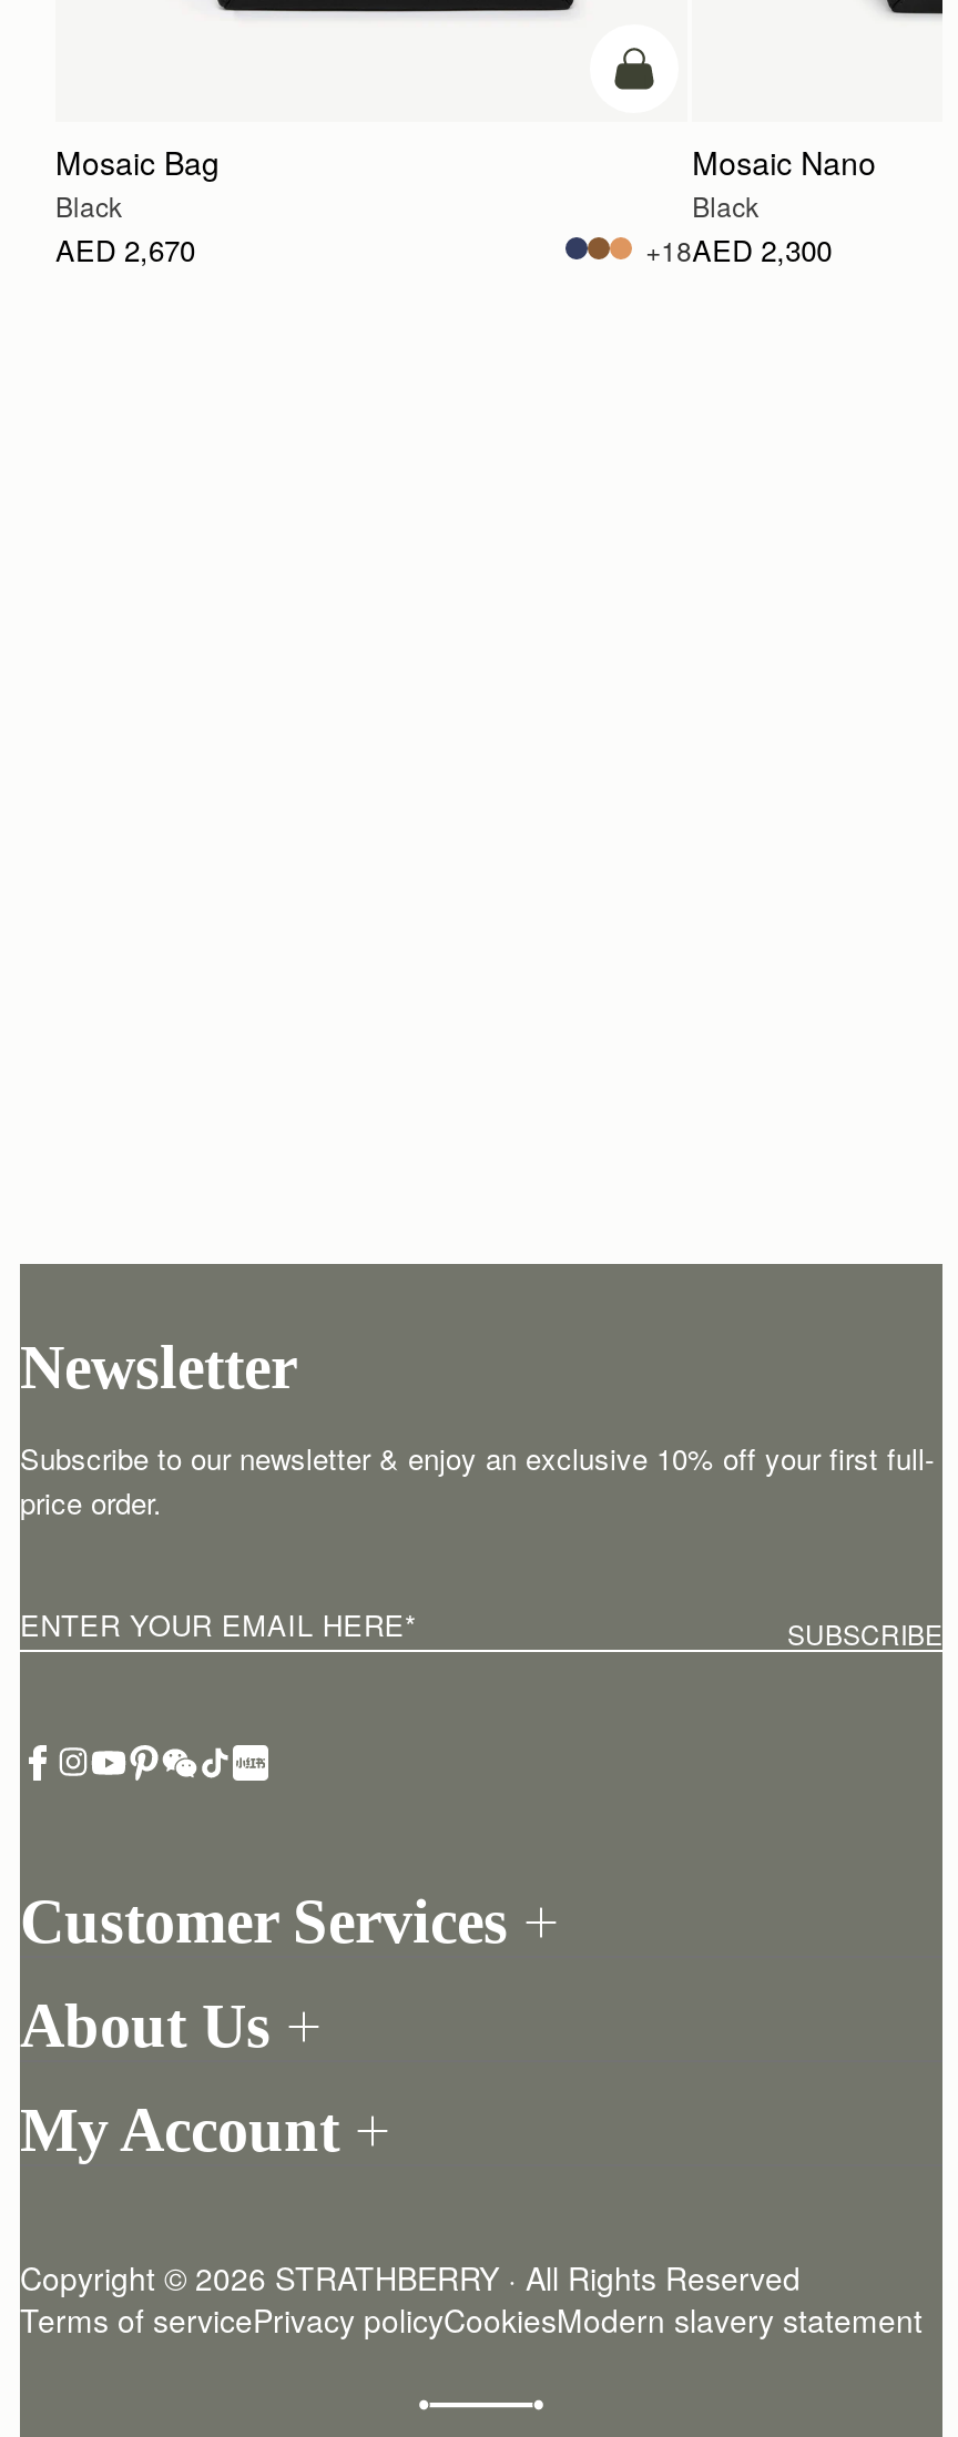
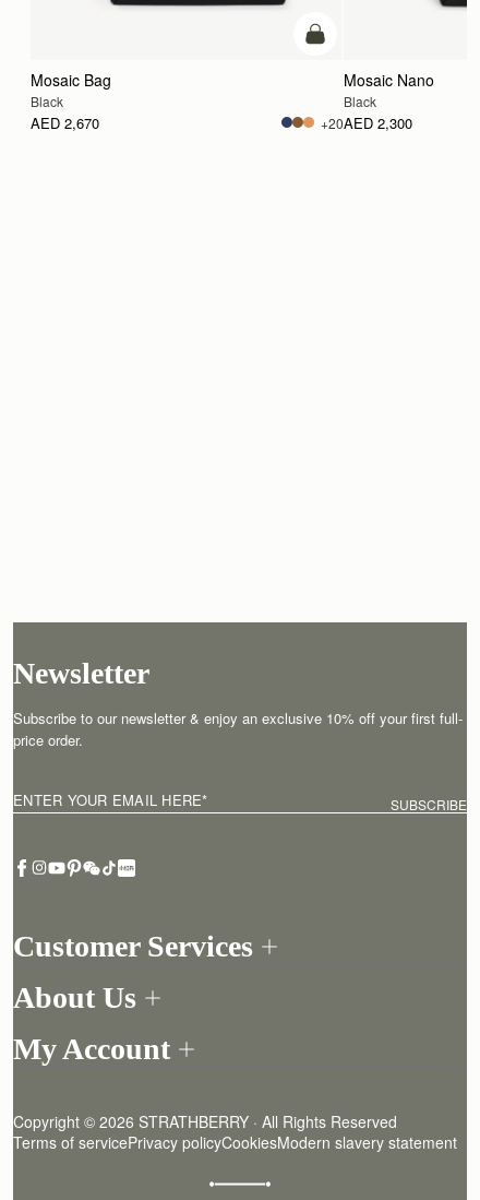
[646,227,832,269] +18 AED 2,300 -> [321,112,412,133] +20 AED 2,300

